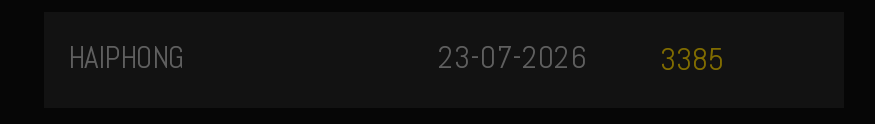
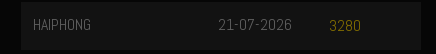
[438,39,586,79] 23-07-2026 -> [218,15,292,35] 21-07-2026
[660,40,724,80] 3385 -> [329,16,361,36] 3280

